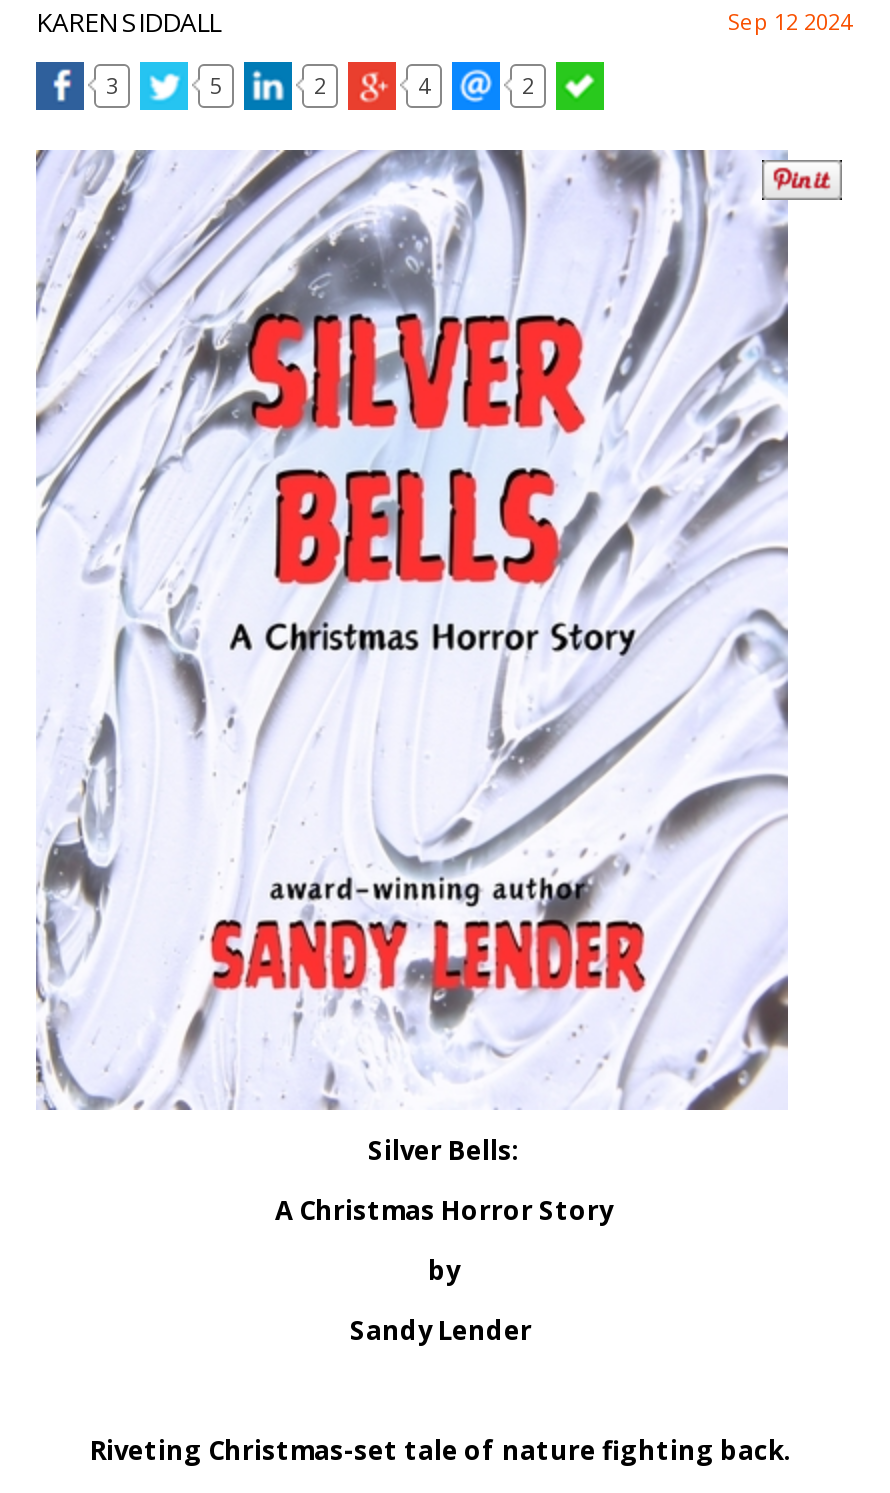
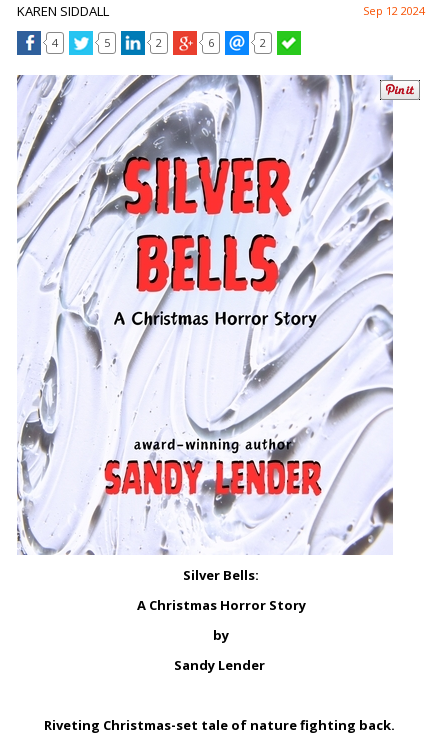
[106,69,118,99] 3 -> [52,34,58,49] 4
[418,69,430,99] 4 -> [208,34,214,49] 6

